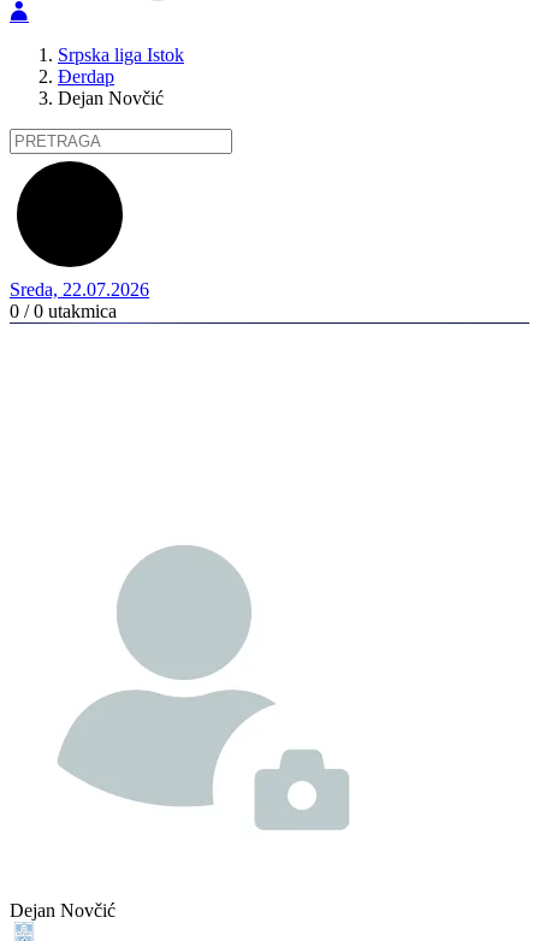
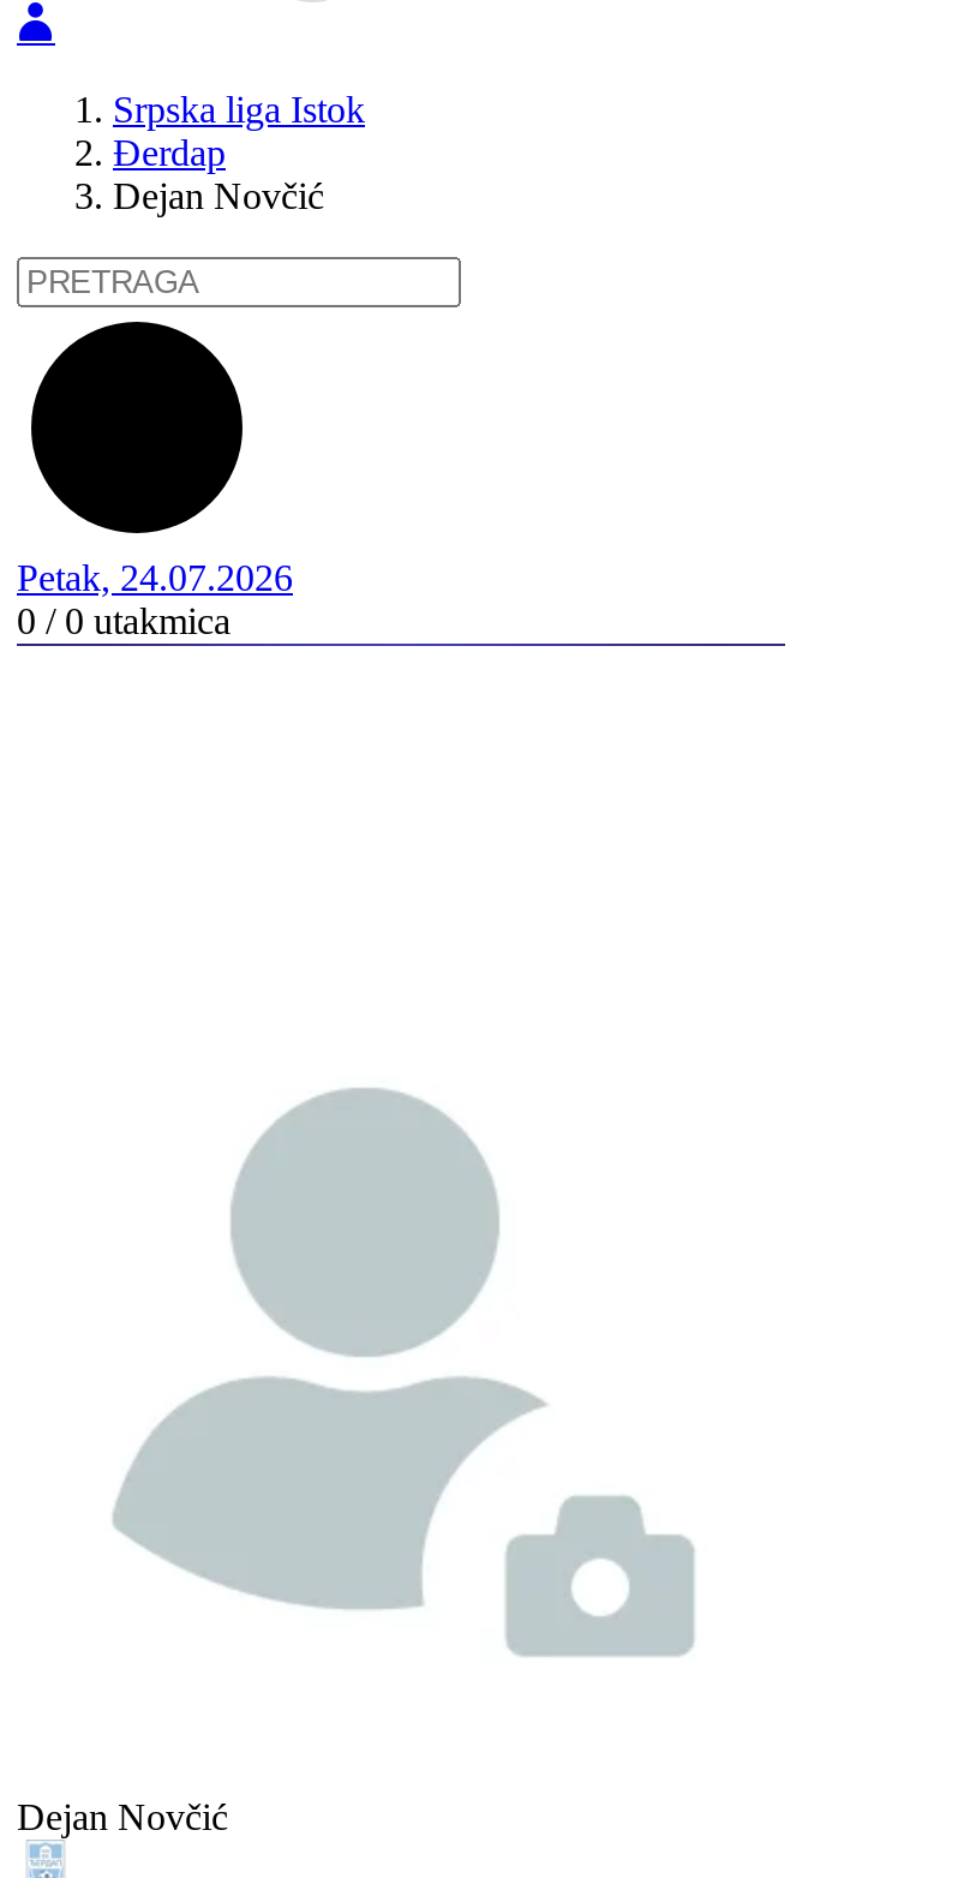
[10,279,149,299] Sreda, 22.07.2026 -> [17,557,293,598] Petak, 24.07.2026

